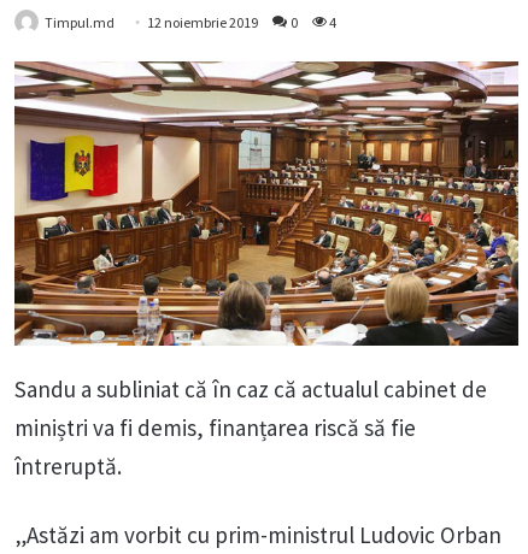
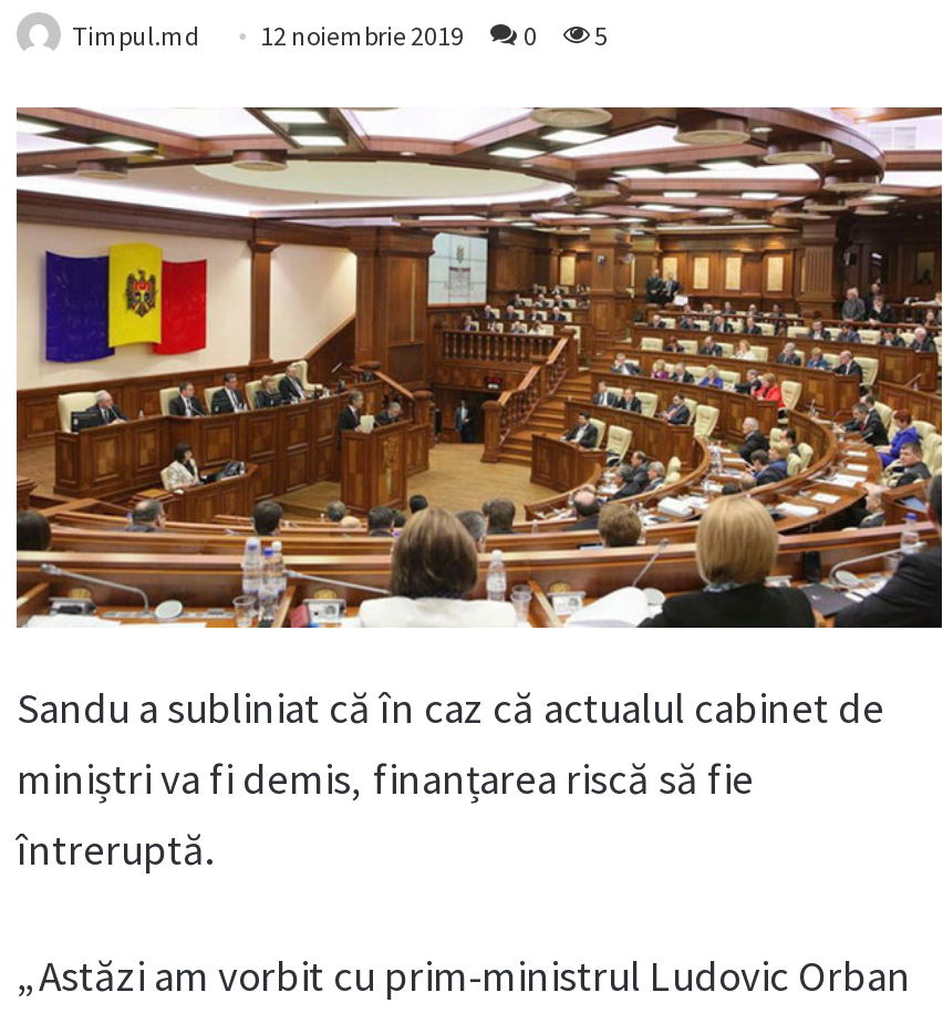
[45,14,336,32] Timpul.md 12 noiembrie 2019 0 4 -> [72,20,608,53] Timpul.md 12 noiembrie 2019 0 5

